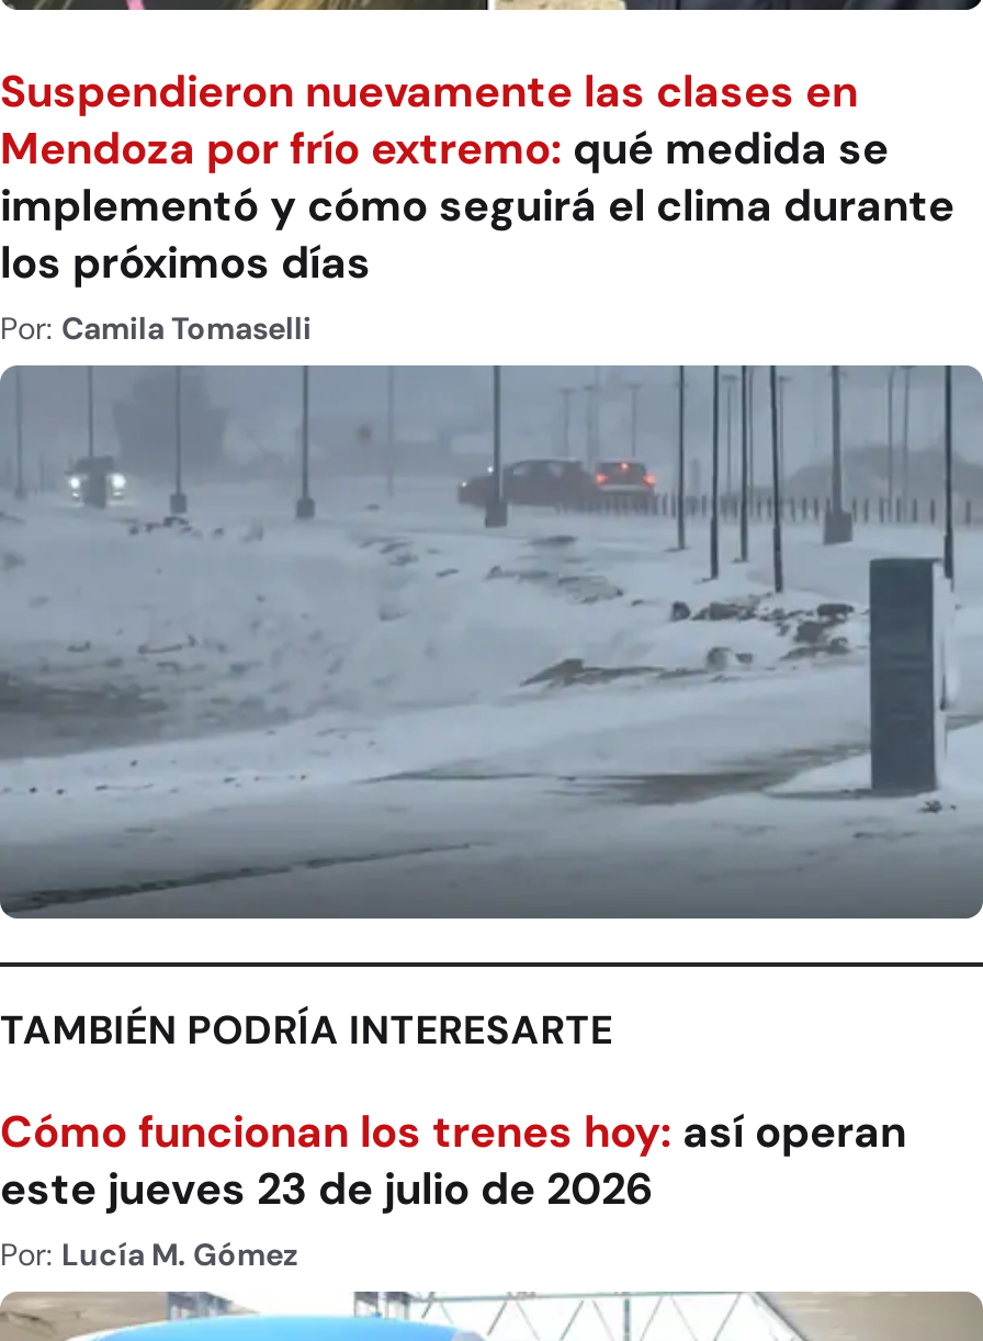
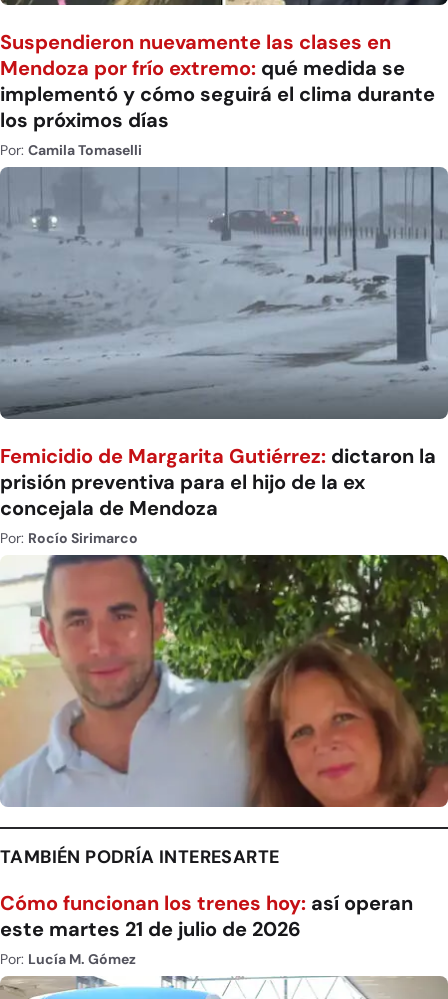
none -> [0,443,436,547] Femicidio de Margarita Gutiérrez: dictaron la | prisión preventiva para el hijo de la ex | concejala de Mendoza | Por: Rocío Sirimarco
none -> [3,554,445,808] [image]
[0,1159,654,1216] este jueves 23 de julio de 2026 -> [0,916,301,942] este martes 21 de julio de 2026

